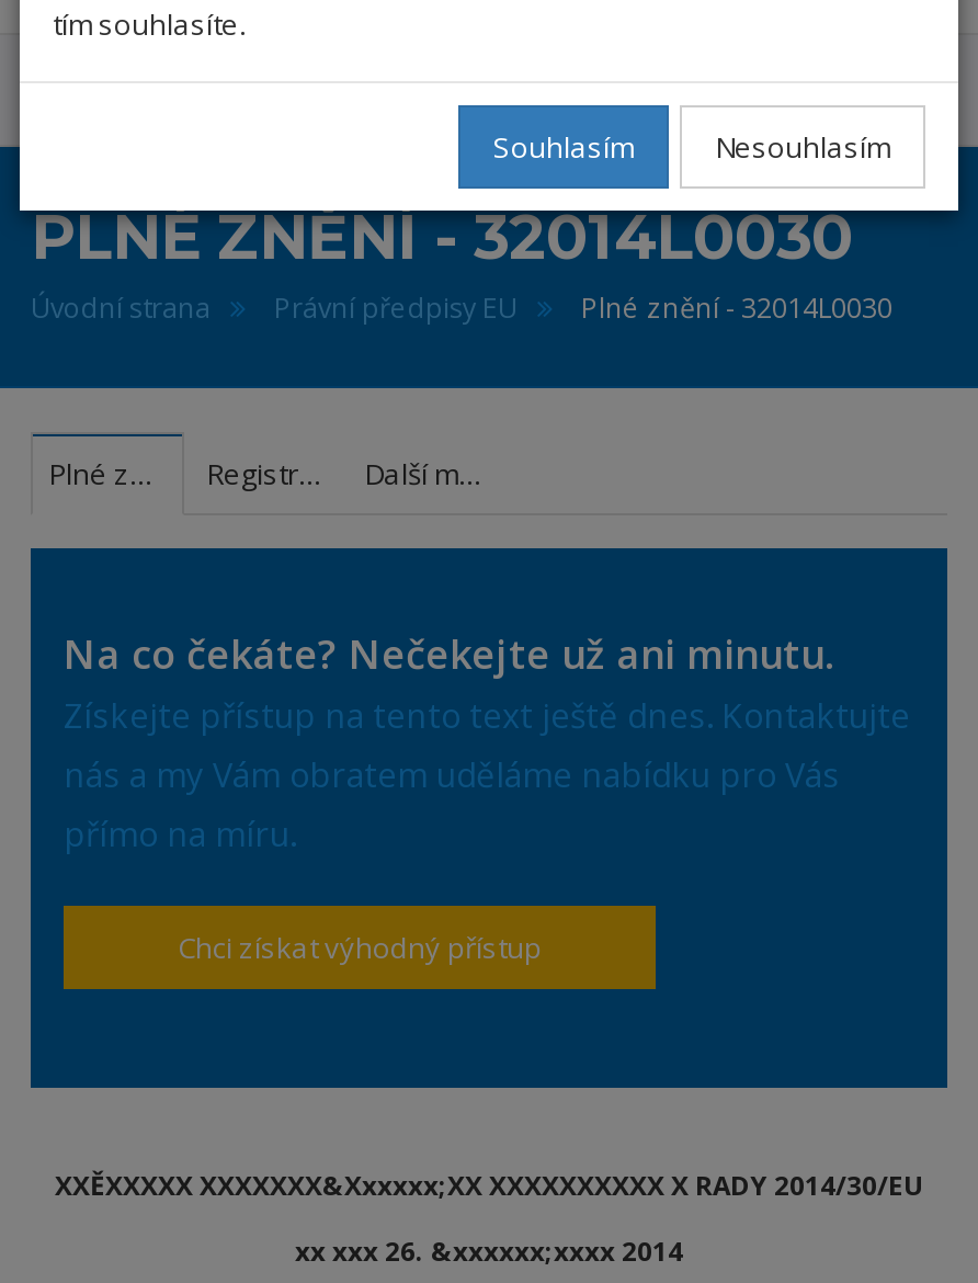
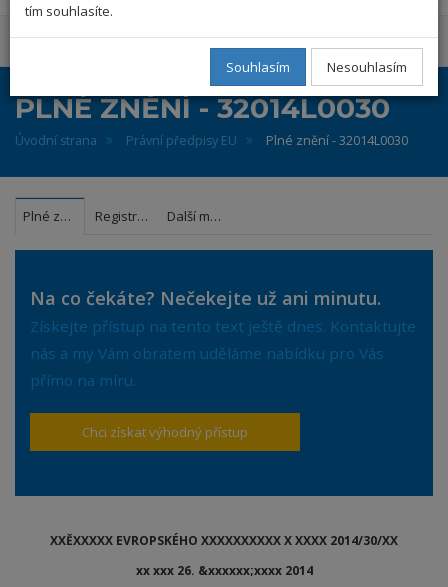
[55,1167,923,1204] XXĚXXXXX XXXXXXX&Xxxxxx;XX XXXXXXXXXX X RADY 2014/30/EU -> [50,532,398,549] XXĚXXXXX EVROPSKÉHO XXXXXXXXXX X XXXX 2014/30/XX

